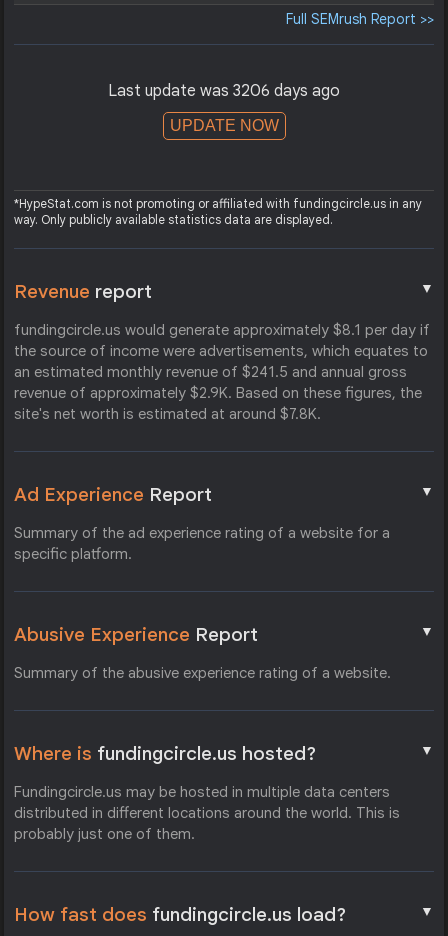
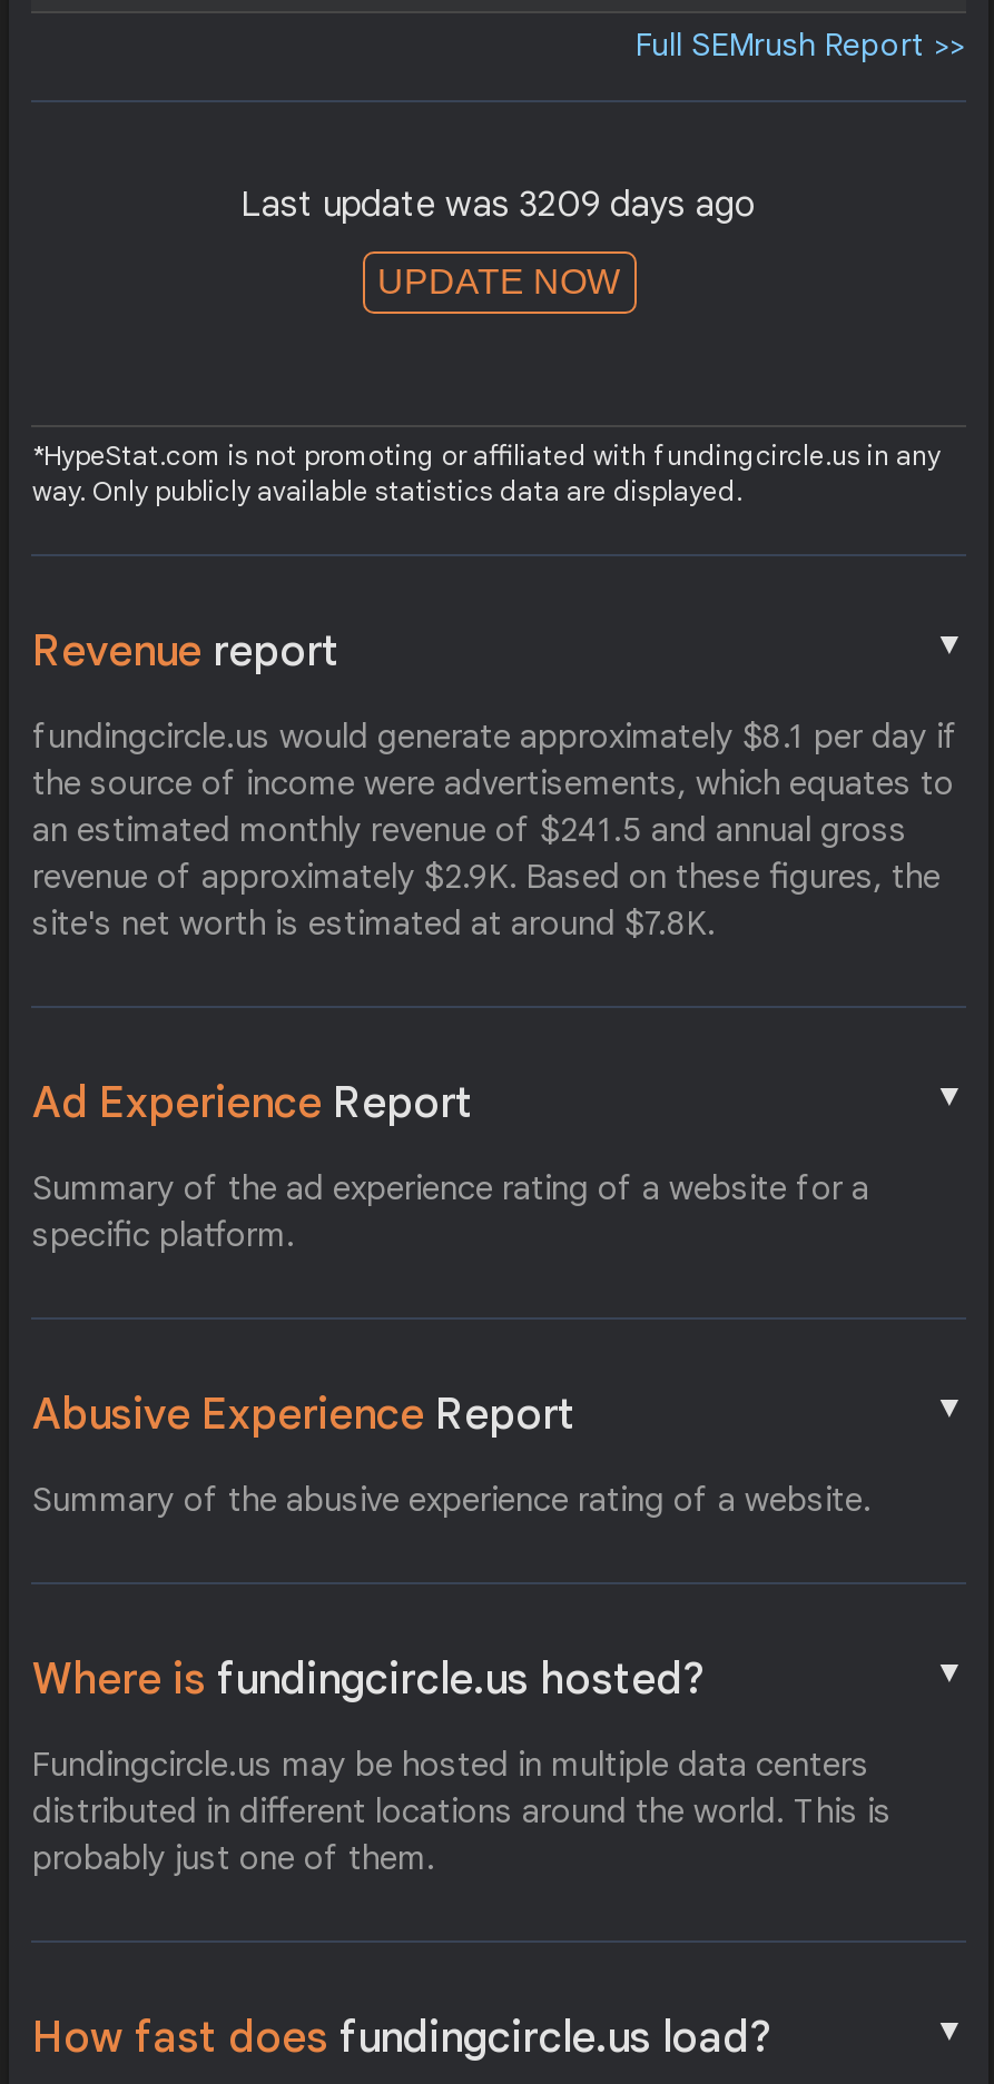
[108,81,340,101] Last update was 3206 days ago -> [240,183,757,227] Last update was 3209 days ago

